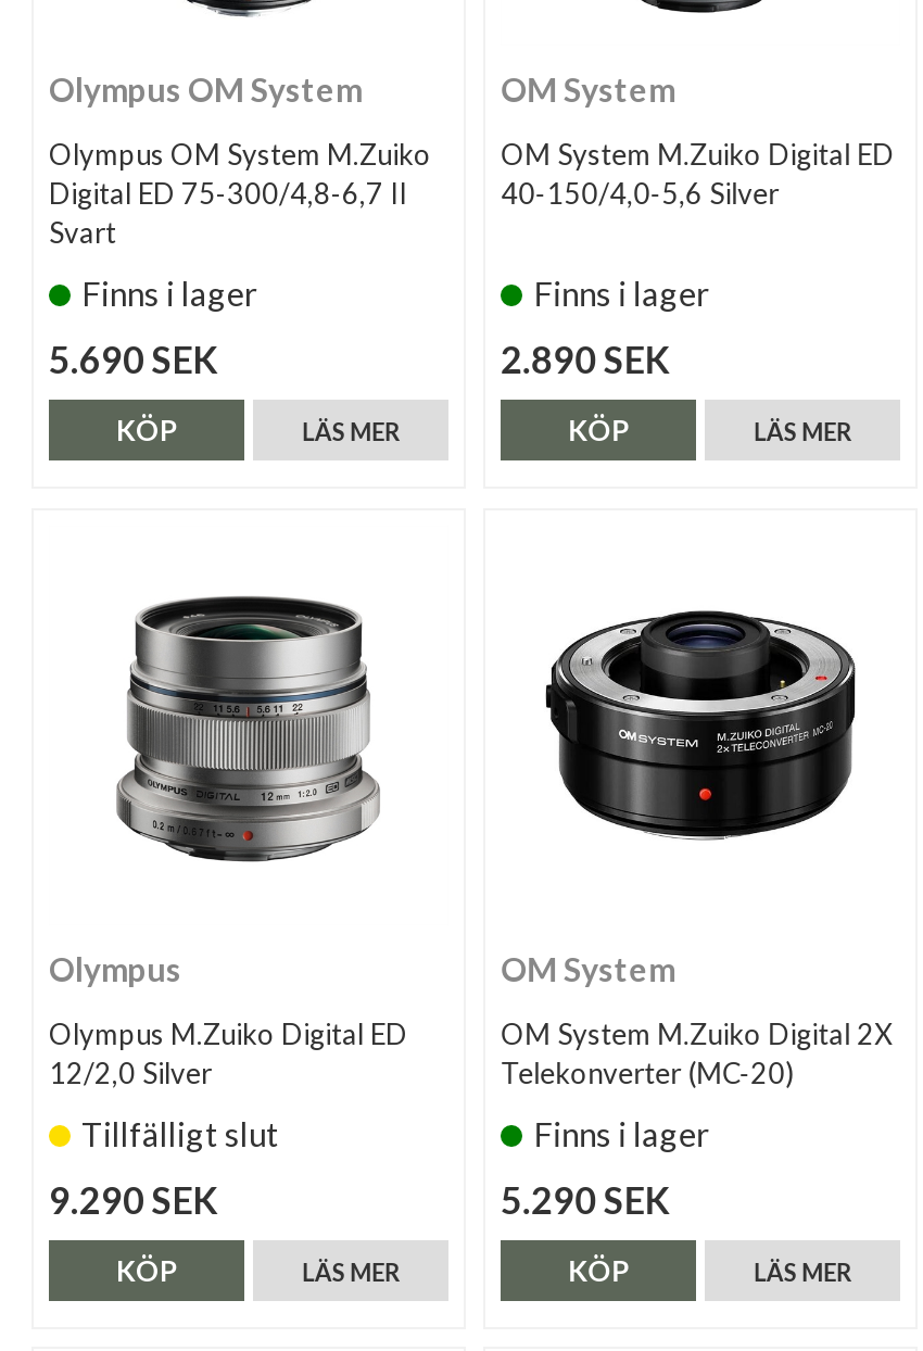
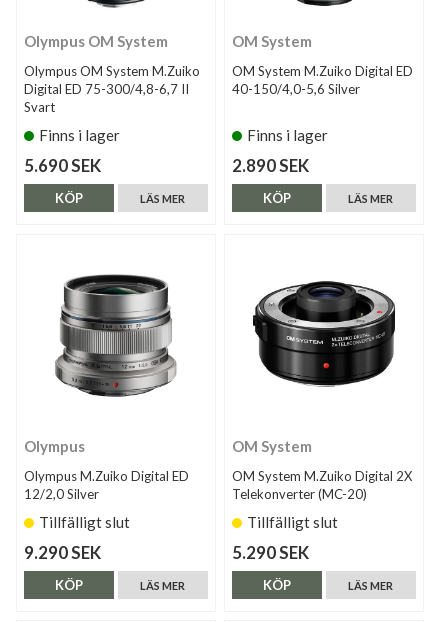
[533,1113,709,1152] Finns i lager -> [247,512,338,530] Tillfälligt slut

